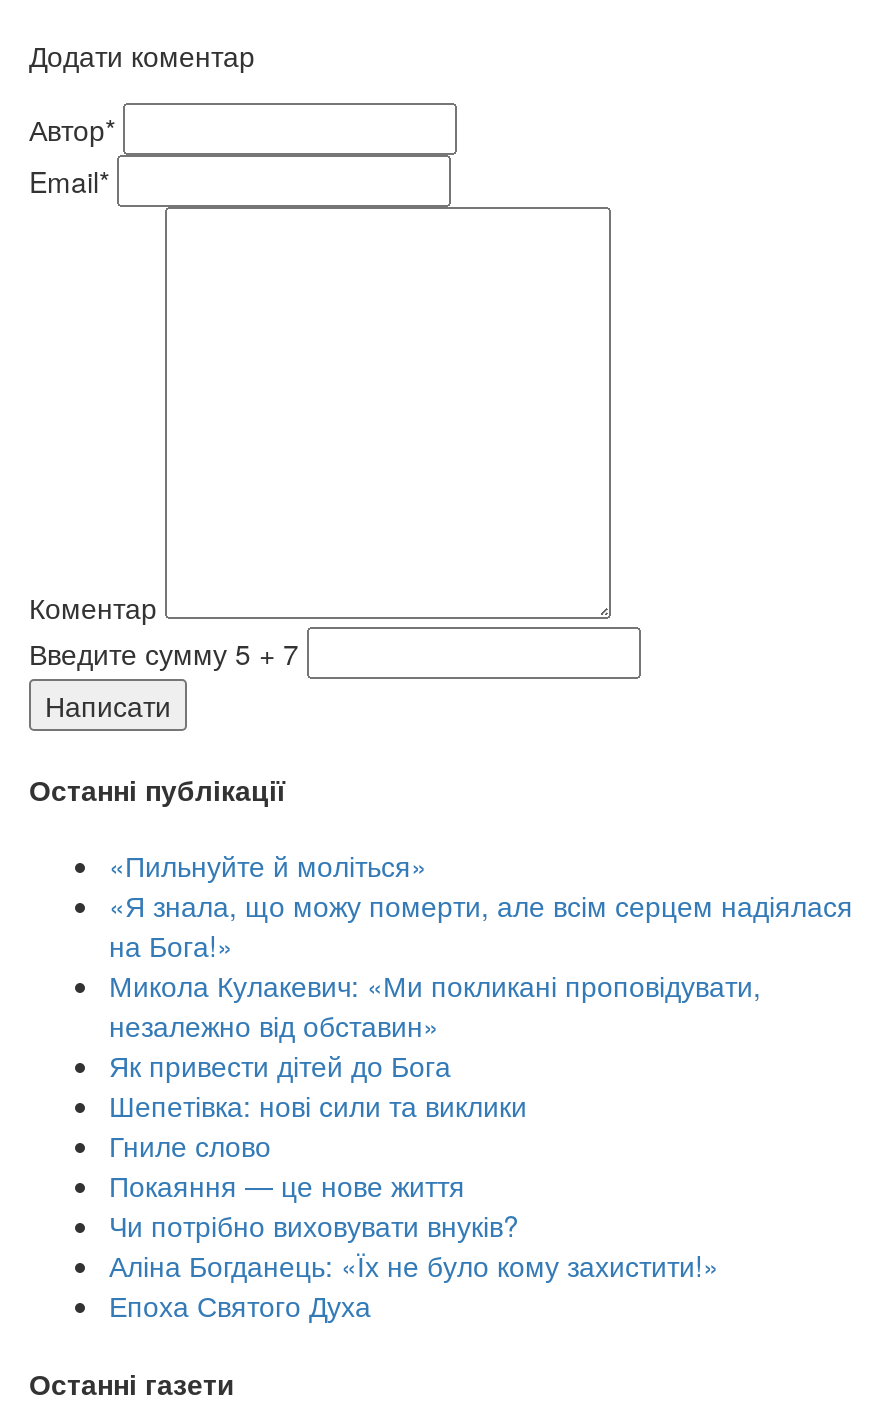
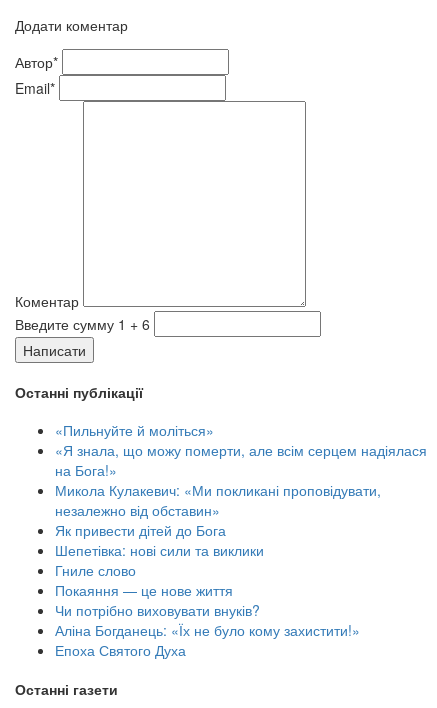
[29,633,299,673] Введите сумму 5 + 7 -> [15,314,150,334] Введите сумму 1 + 6

